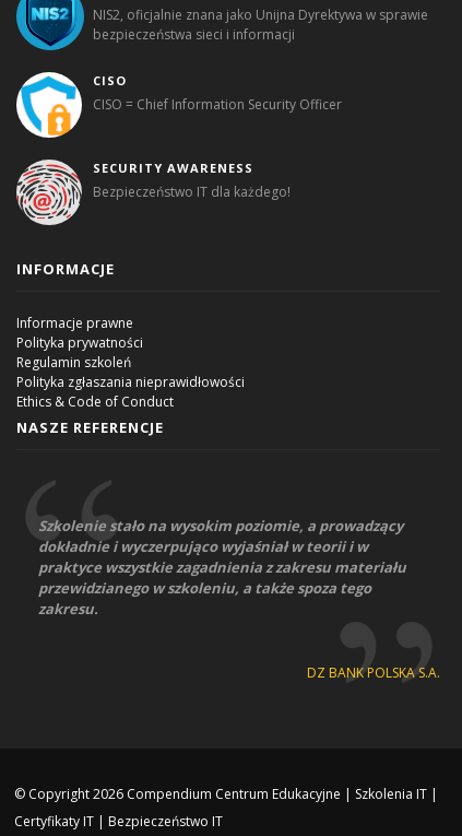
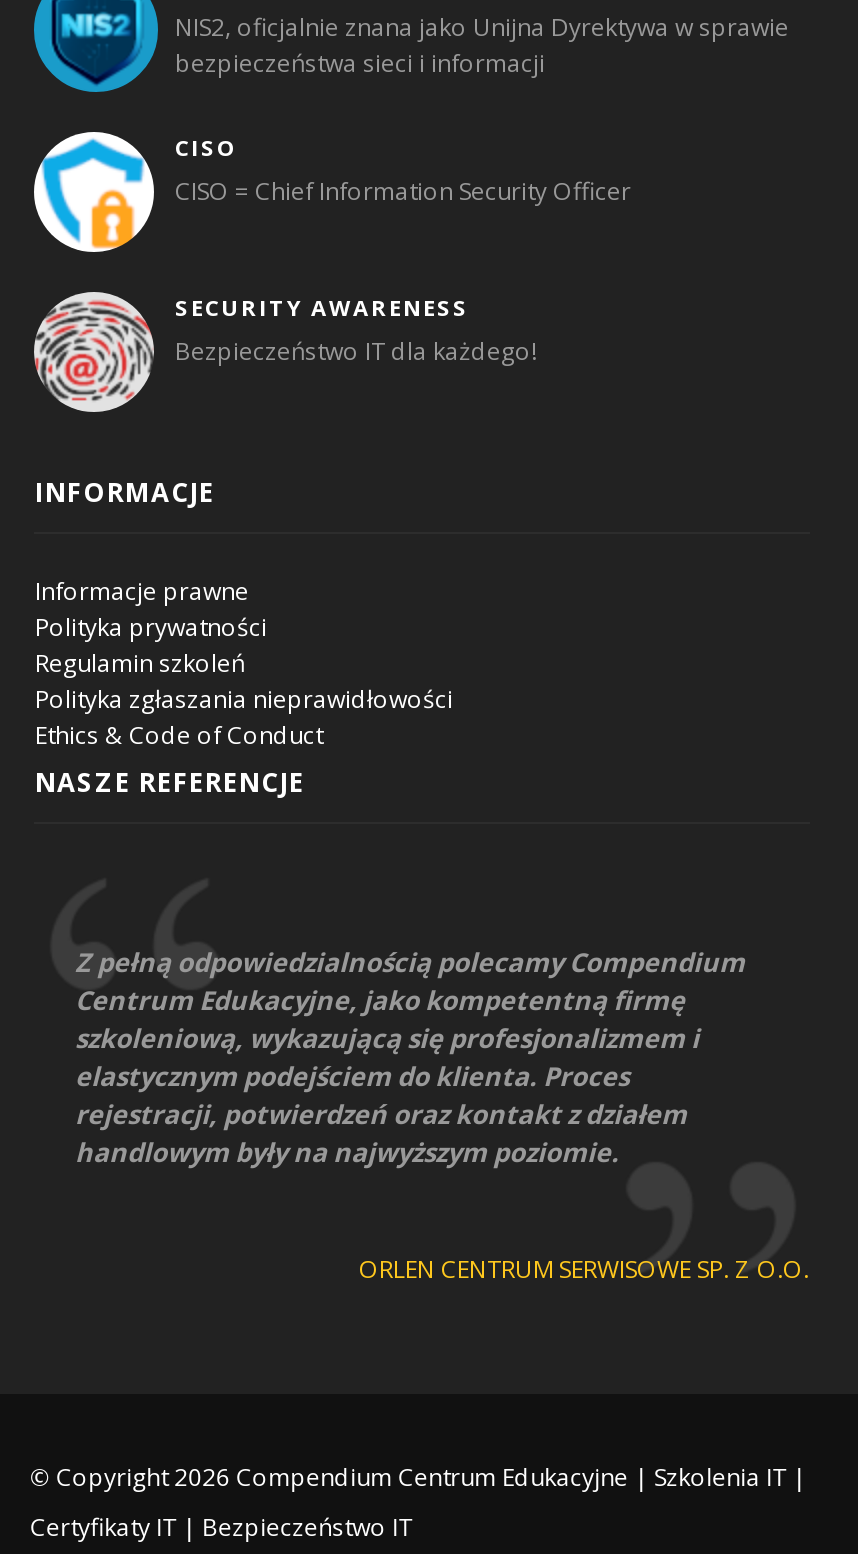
[39,515,407,618] Szkolenie stało na wysokim poziomie, a prowadzący | dokładnie i wyczerpująco wyjaśniał w teorii i w | praktyce wszystkie zagadnienia z zakresu materiału | przewidzianego w szkoleniu, a także spoza tego | zakresu. -> [75,943,745,1169] Z pełną odpowiedzialnością polecamy Compendium | Centrum Edukacyjne, jako kompetentną firmę | szkoleniową, wykazującą się profesjonalizmem i | elastycznym podejściem do klienta. Proces | rejestracji, potwierdzeń oraz kontakt z działem | handlowym były na najwyższym poziomie.
[306,663,440,681] DZ BANK POLSKA S.A. -> [359,1251,809,1285] ORLEN CENTRUM SERWISOWE SP. Z O.O.

